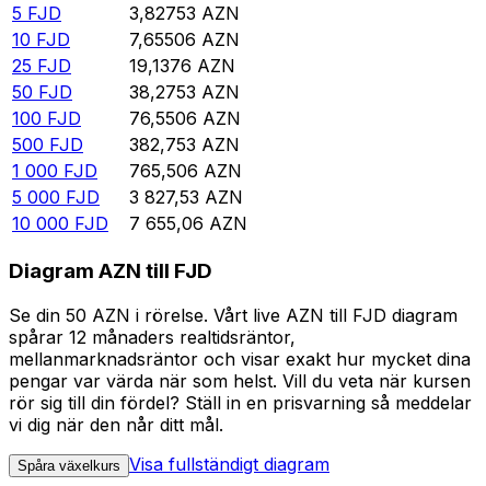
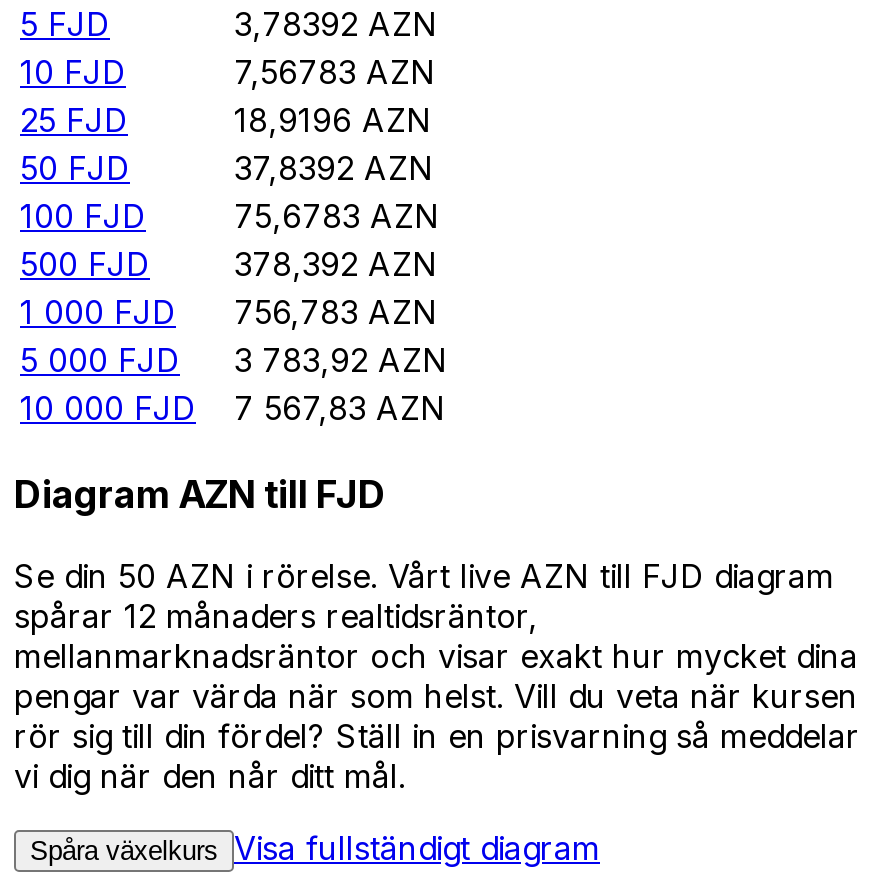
[129,3,240,24] 3,82753 AZN -> [234,5,438,45] 3,78392 AZN
[129,29,240,51] 7,65506 AZN -> [234,53,436,93] 7,56783 AZN
[129,55,235,77] 19,1376 AZN -> [234,101,432,141] 18,9196 AZN
[129,81,240,103] 38,2753 AZN -> [234,149,434,189] 37,8392 AZN
[129,108,241,129] 76,5506 AZN -> [234,197,440,237] 75,6783 AZN
[129,134,240,156] 382,753 AZN -> [234,245,438,285] 378,392 AZN
[12,160,242,182] 1 000 FJD 765,506 AZN -> [20,293,438,333] 1 000 FJD 756,783 AZN
[12,186,243,208] 5 000 FJD 3 827,53 AZN -> [20,341,448,381] 5 000 FJD 3 783,92 AZN
[12,213,247,235] 10 000 FJD 7 655,06 AZN -> [20,389,446,429] 10 000 FJD 7 567,83 AZN

